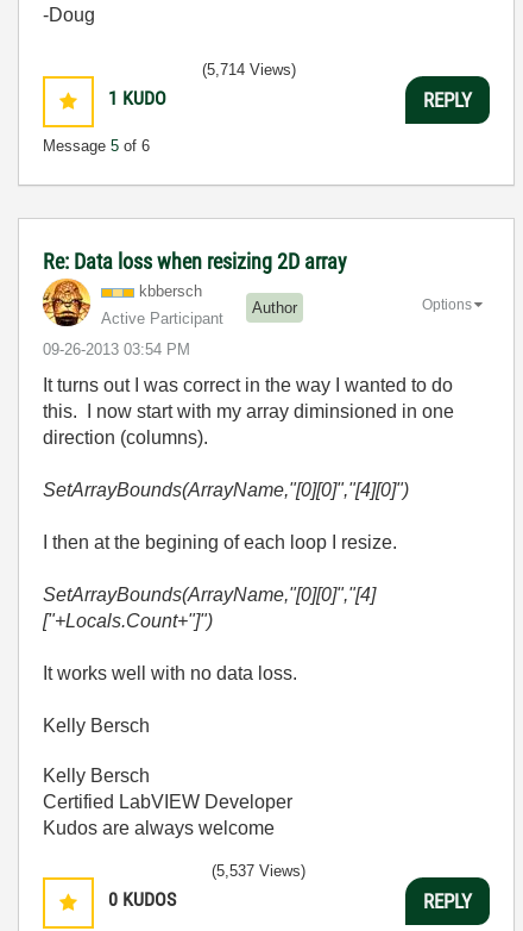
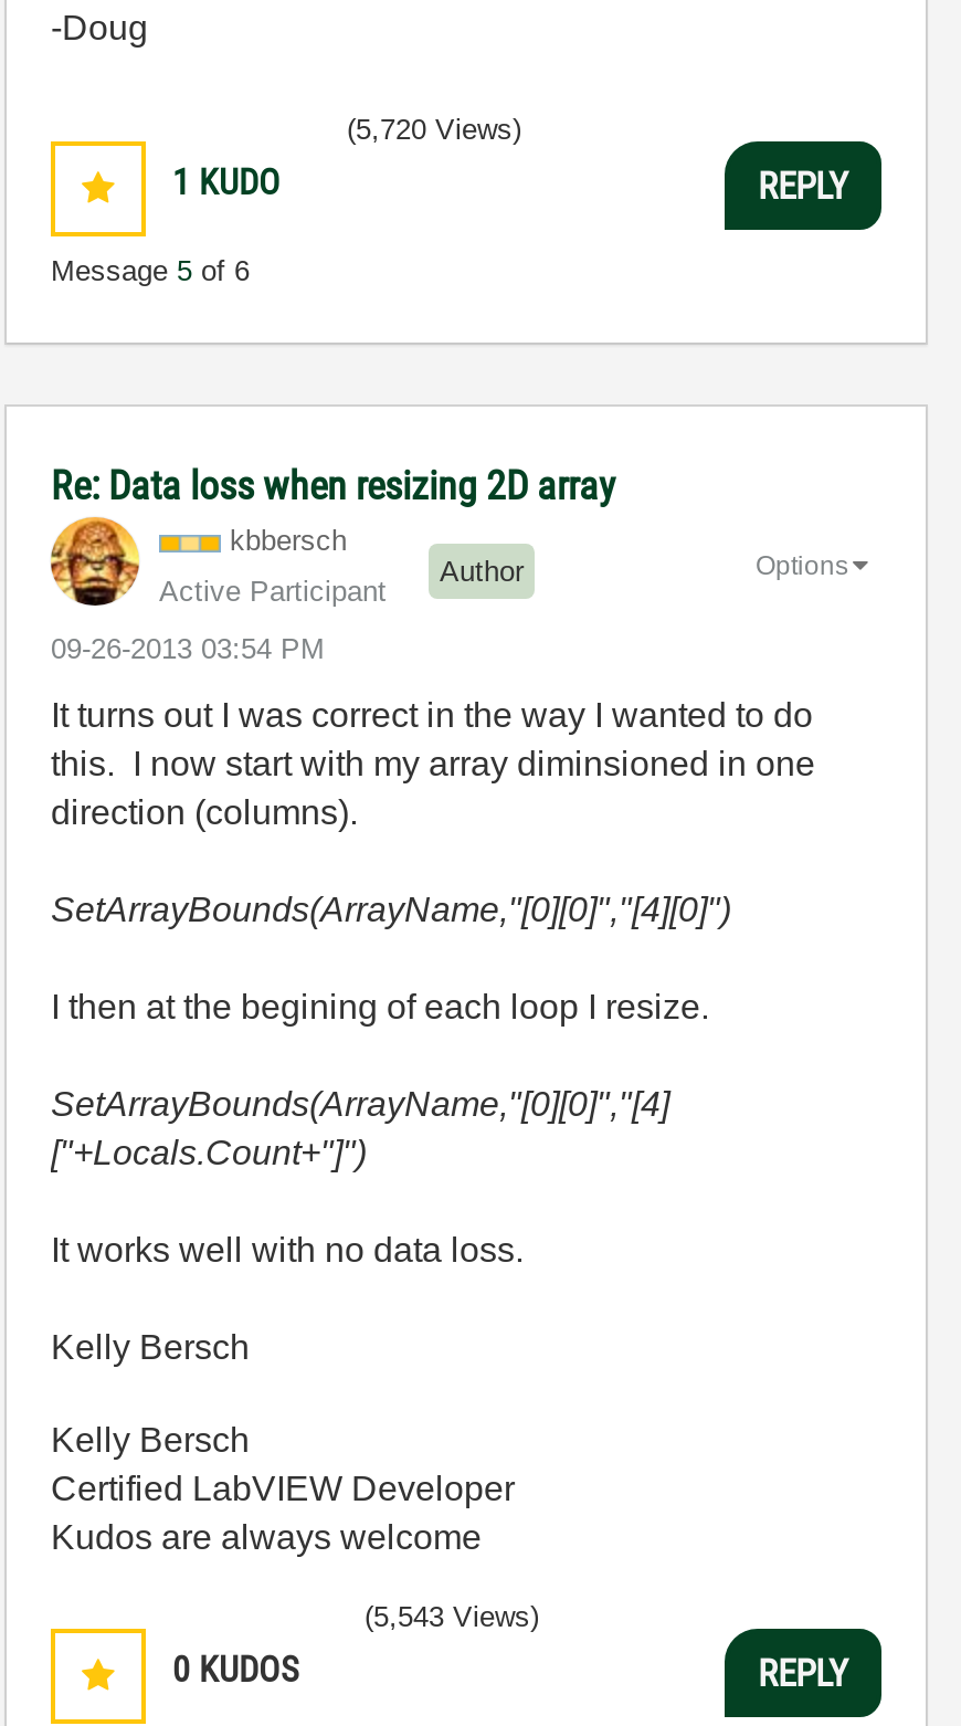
[202,61,296,79] (5,714 Views) -> [347,113,521,146] (5,720 Views)
[212,862,305,880] (5,537 Views) -> [365,1600,539,1633] (5,543 Views)

